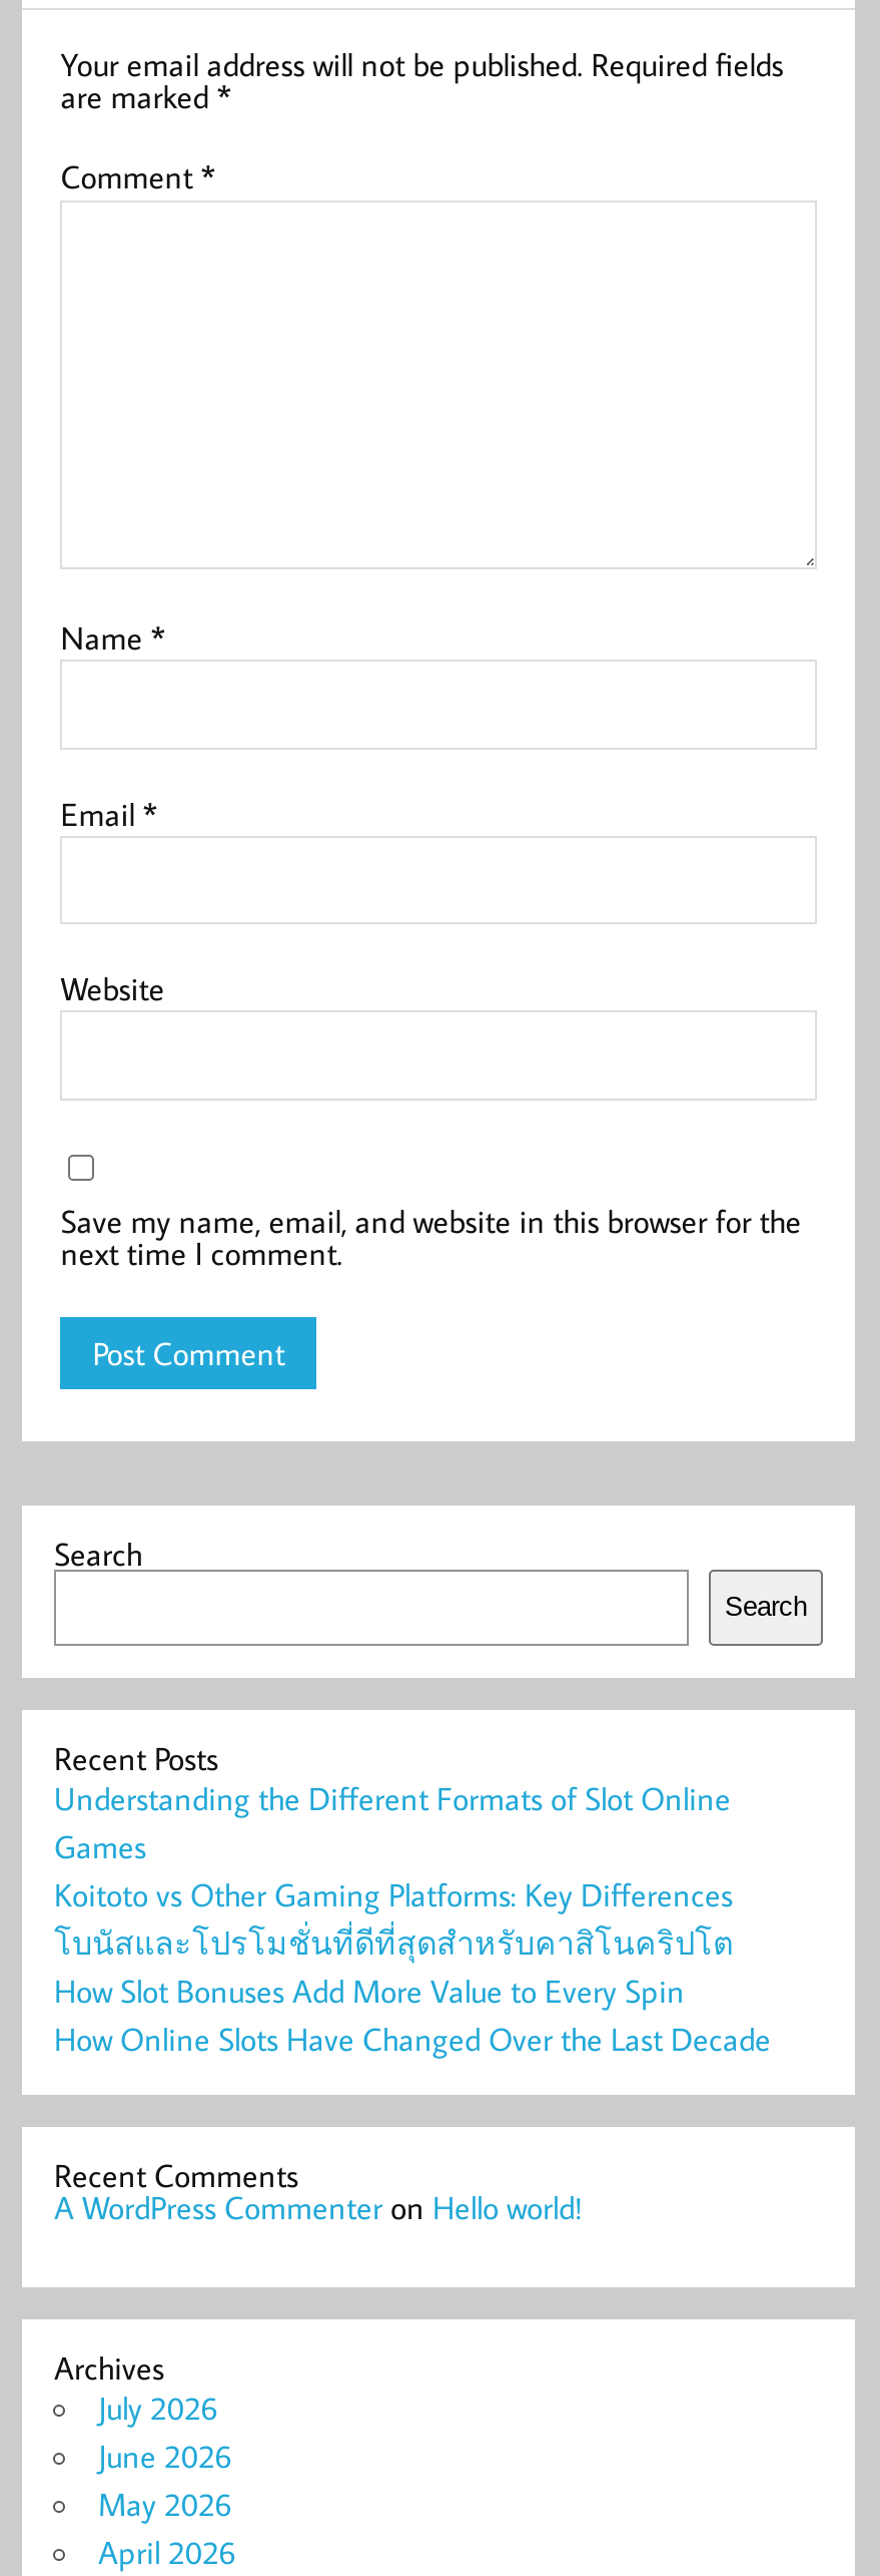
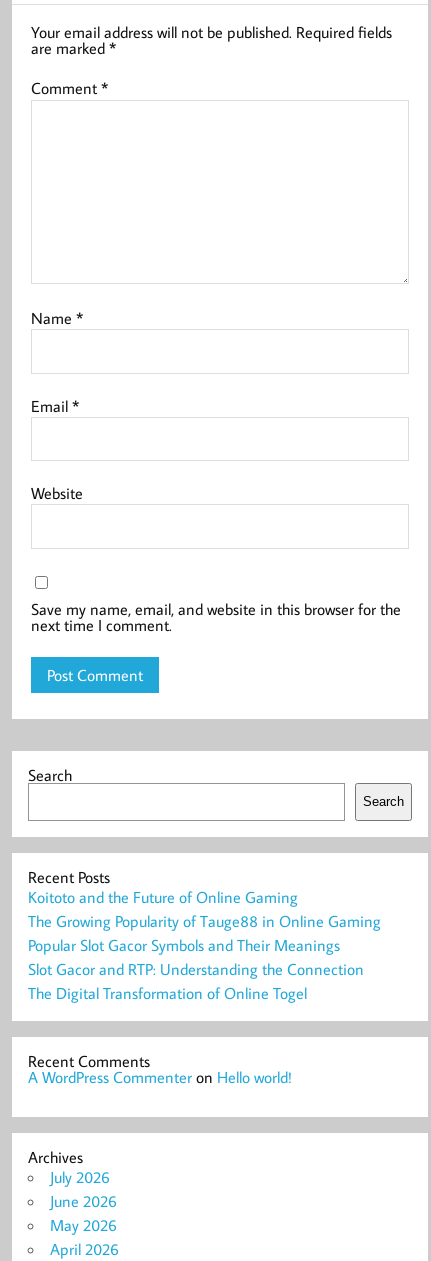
[54,1778,771,2058] Understanding the Different Formats of Slot Online | Games | Koitoto vs Other Gaming Platforms: Key Differences | โบนัสและโปรโมชั่นที่ดีที่สุดสำหรับคาสิโนคริปโต | How Slot Bonuses Add More Value to Every Spin | How Online Slots Have Changed Over the Last Decade -> [28,887,381,1003] Koitoto and the Future of Online Gaming | The Growing Popularity of Tauge88 in Online Gaming | Popular Slot Gacor Symbols and Their Meanings | Slot Gacor and RTP: Understanding the Connection | The Digital Transformation of Online Togel

